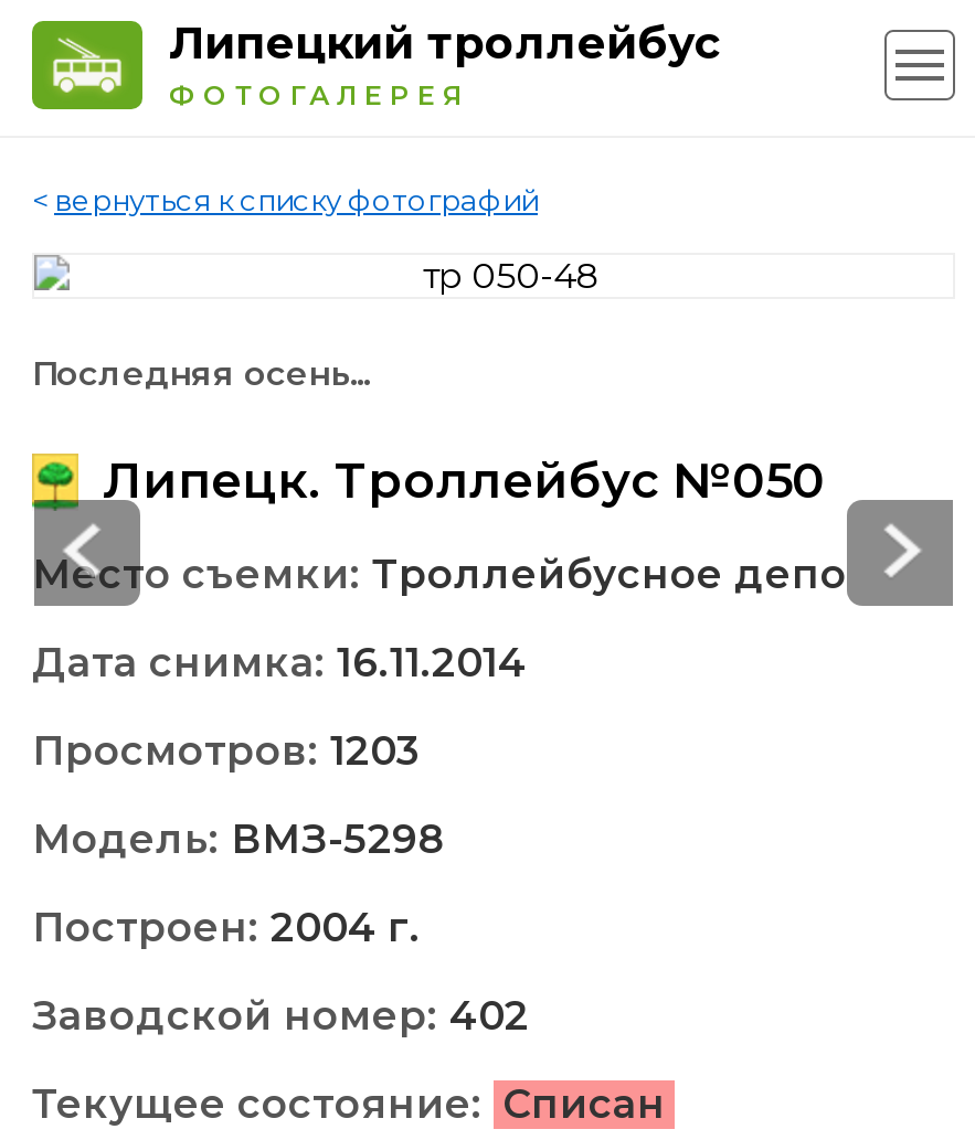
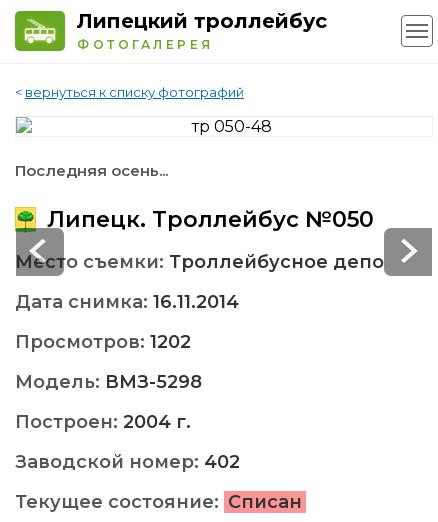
[32,727,421,776] Просмотров: 1203 -> [15,331,191,353] Просмотров: 1202

